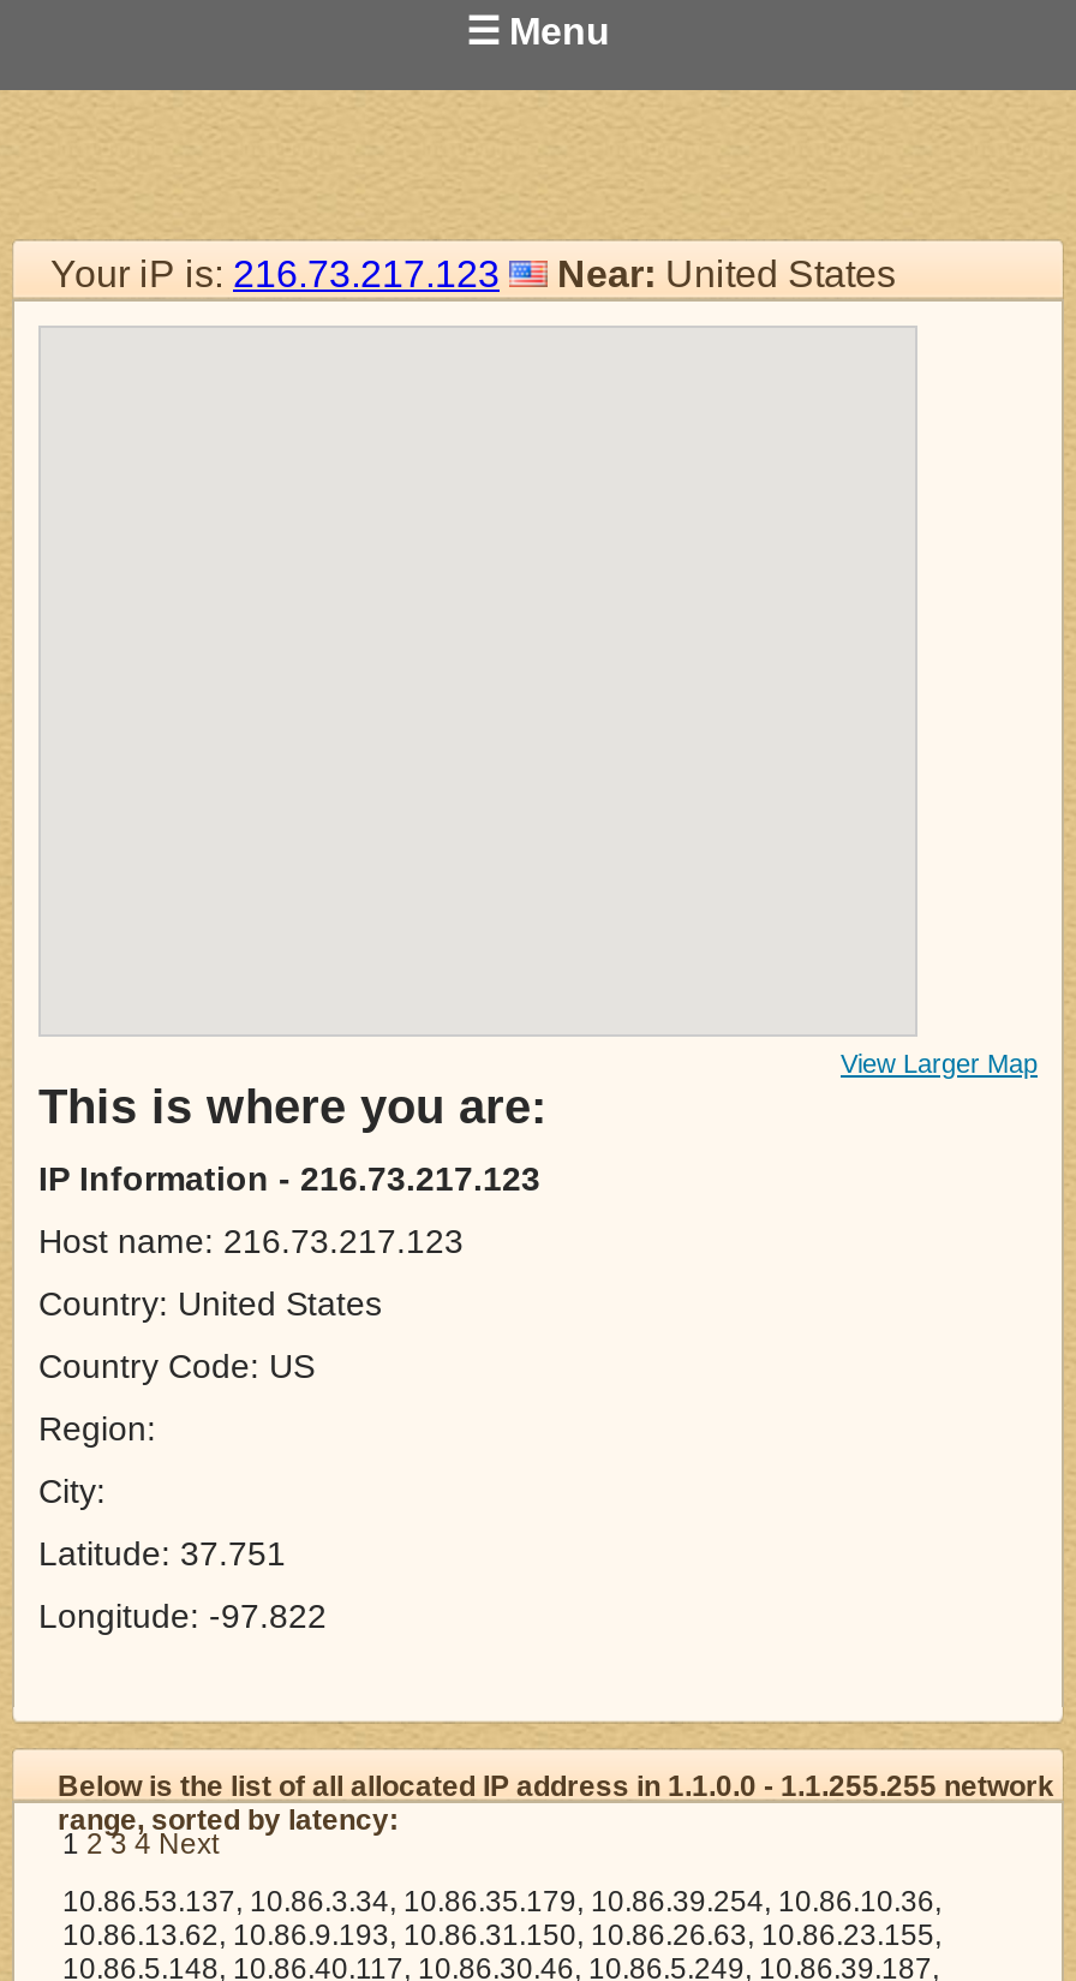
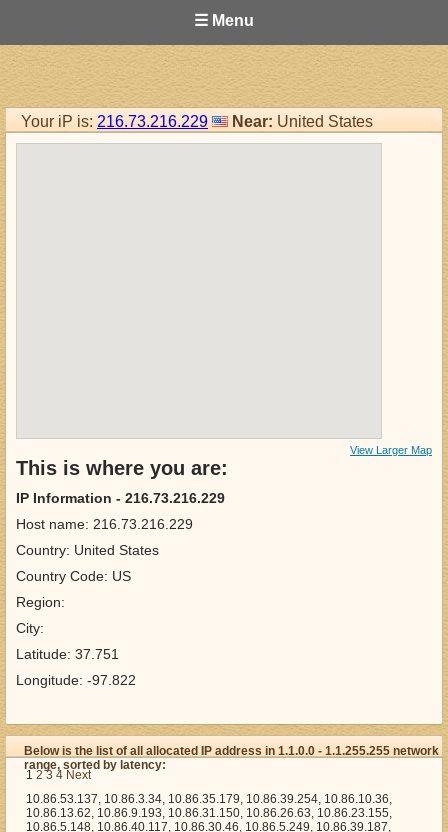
[50,253,896,294] Your iP is: 216.73.217.123 Near: United States -> [21,113,373,130] Your iP is: 216.73.216.229 Near: United States
[38,1159,540,1198] IP Information - 216.73.217.123 -> [16,490,225,506] IP Information - 216.73.216.229
[38,1222,464,1260] Host name: 216.73.217.123 -> [16,516,193,532] Host name: 216.73.216.229

